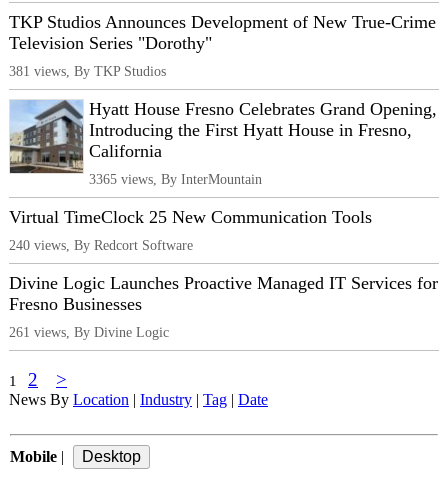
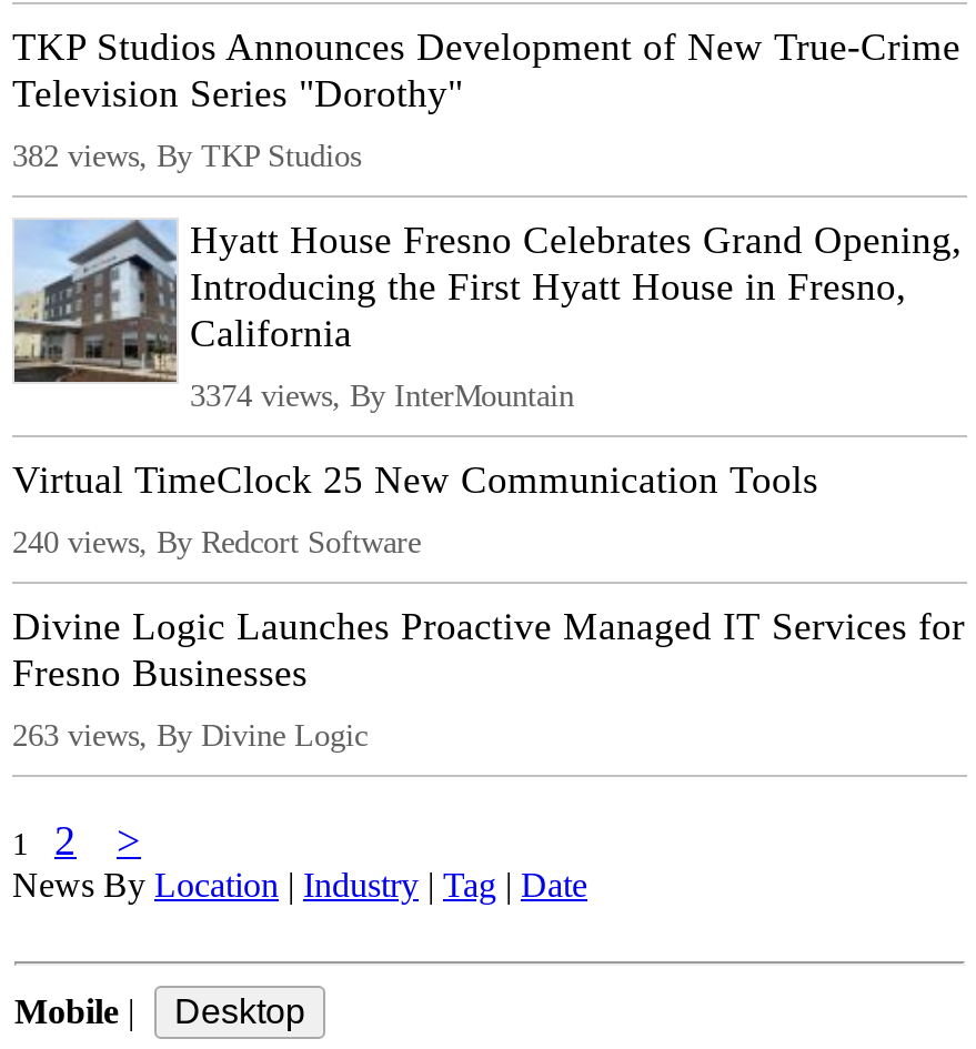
[9,63,166,79] 381 views, By TKP Studios -> [12,139,361,174] 382 views, By TKP Studios
[89,171,262,187] 3365 views, By InterMountain -> [190,378,574,414] 3374 views, By InterMountain
[9,324,169,340] 261 views, By Divine Logic -> [12,718,368,754] 263 views, By Divine Logic

